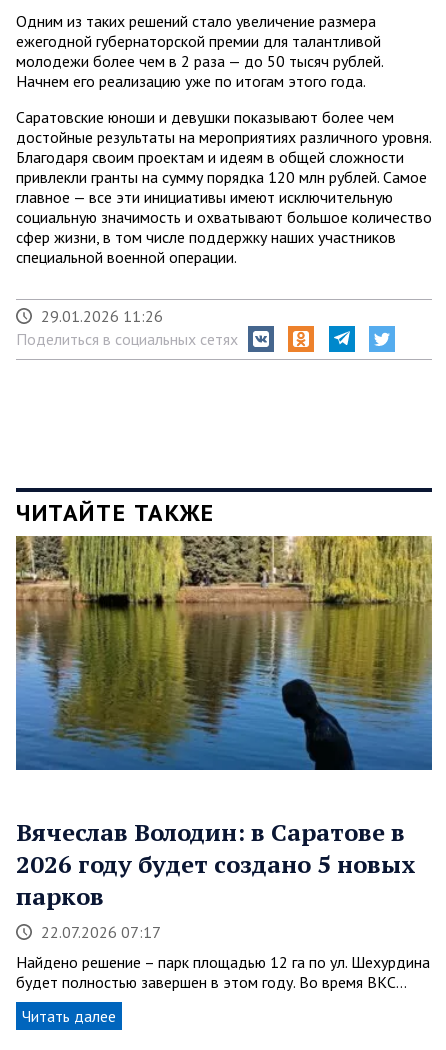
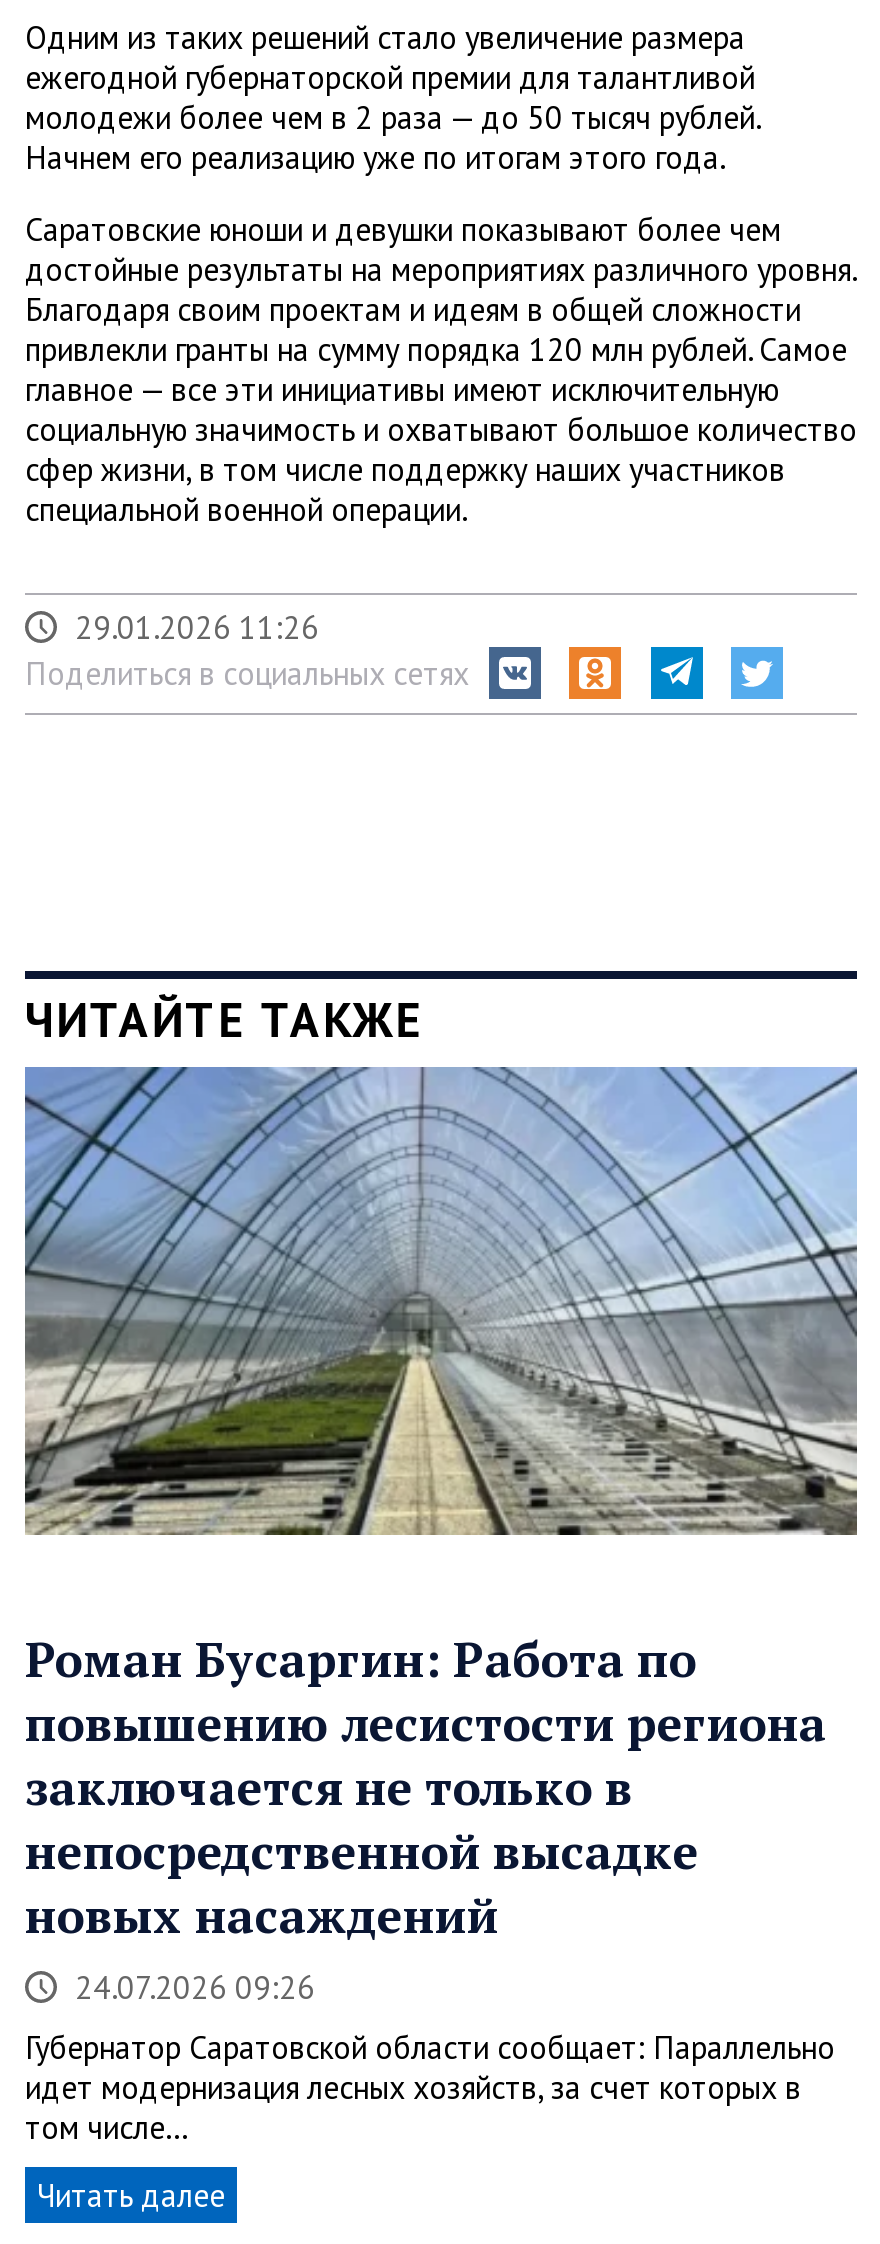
[15,535,433,756] [image] -> [23,1065,859,1537] [image]
[16,816,416,942] Вячеслав Володин: в Саратове в | 2026 году будет создано 5 новых | парков | 22.07.2026 07:17 -> [25,1627,827,2007] Роман Бусаргин: Работа по | повышению лесистости региона | заключается не только в | непосредственной высадке | новых насаждений | 24.07.2026 09:26
[16,952,430,992] Найдено решение – парк площадью 12 га по ул. Шехурдина | будет полностью завершен в этом году. Во время ВКС… -> [25,2027,835,2147] Губернатор Саратовской области сообщает: Параллельно | идет модернизация лесных хозяйств, за счет которых в | том числе…

